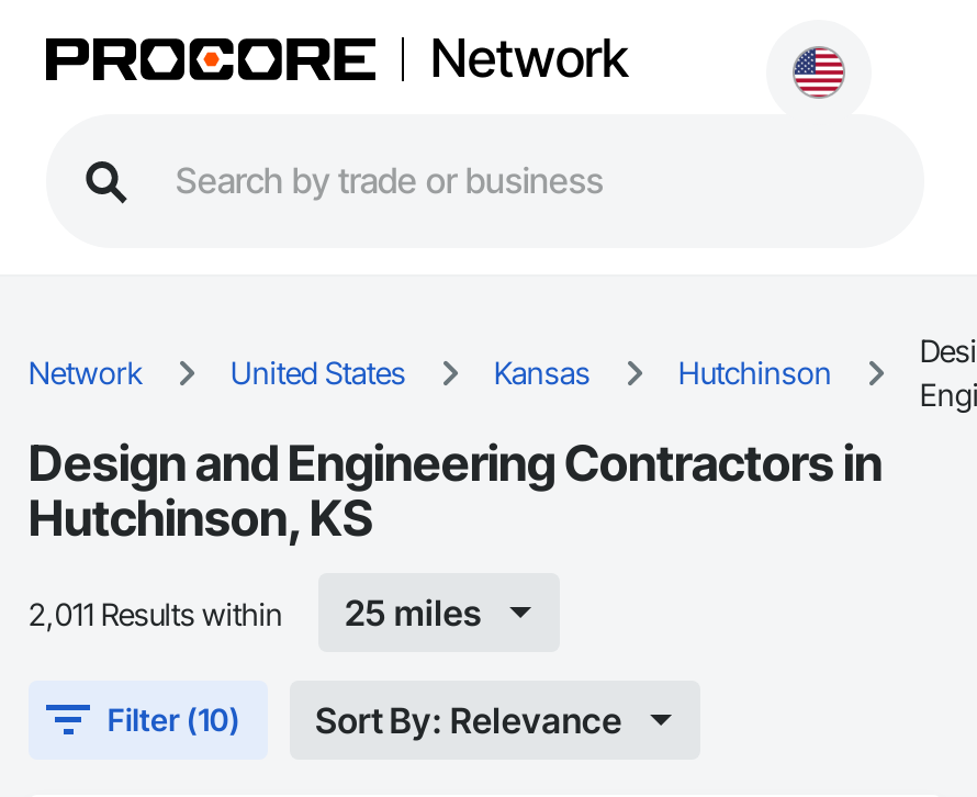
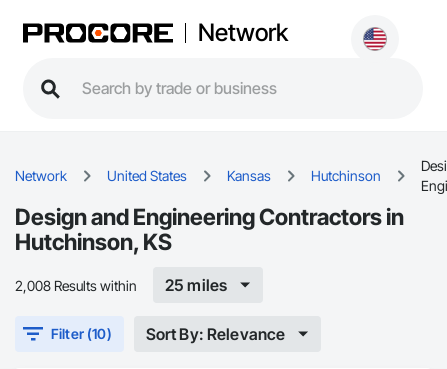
[29,594,283,631] 2,011 Results within -> [15,276,137,293] 2,008 Results within

